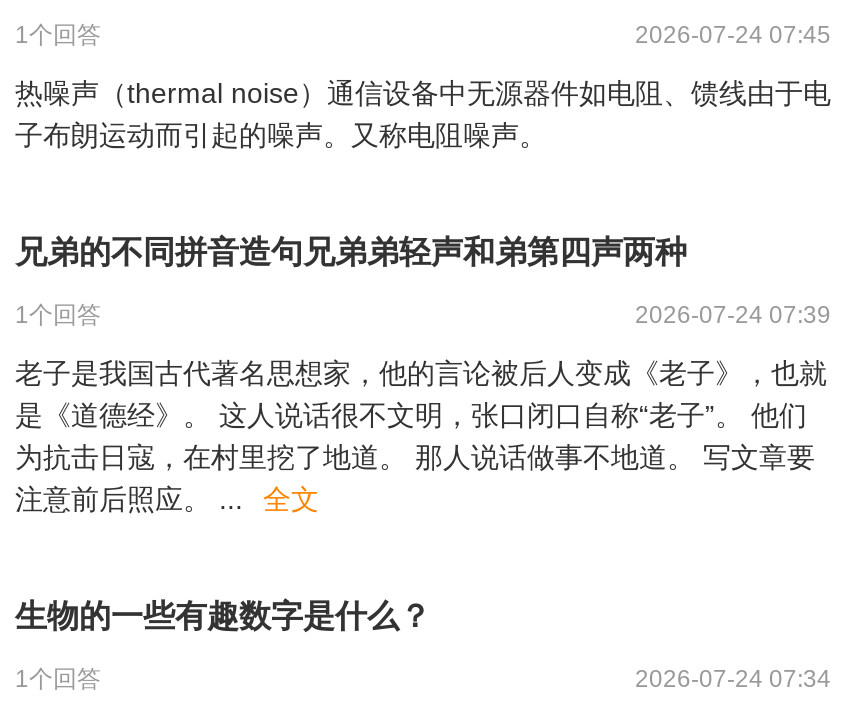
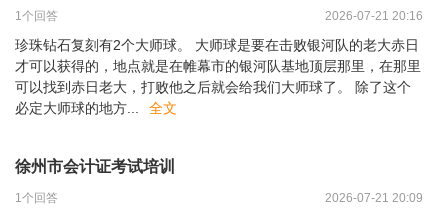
[15,21,831,515] 2026-07-24 07:45 | 热噪声（thermal noise）通信设备中无源器件如电阻、馈线由于电 | 子布朗运动而引起的噪声。又称电阻噪声。 | 兄弟的不同拼音造句兄弟弟轻声和弟第四声两种 | 1个回答 | 2026-07-24 07:39 | 老子是我国古代著名思想家，他的言论被后人变成《老子》，也就 | 是《道德经》。 这人说话很不文明，张口闭口自称“老子”。 他们 | 为抗击日寇，在村里挖了地道。 那人说话做事不地道。 写文章要 | 注意前后照应。... -> [15,9,423,116] 2026-07-21 20:16 | 珍珠钻石复刻有2个大师球。 大师球是要在击败银河队的老大赤日 | 才可以获得的，地点就是在帷幕市的银河队基地顶层那里，在那里 | 可以找到赤日老大，打败他之后就会给我们大师球了。 除了这个 | 必定大师球的地方...
[15,599,431,633] 生物的一些有趣数字是什么？ -> [15,158,175,175] 徐州市会计证考试培训
[635,665,831,693] 2026-07-24 07:34 -> [325,191,423,205] 2026-07-21 20:09

